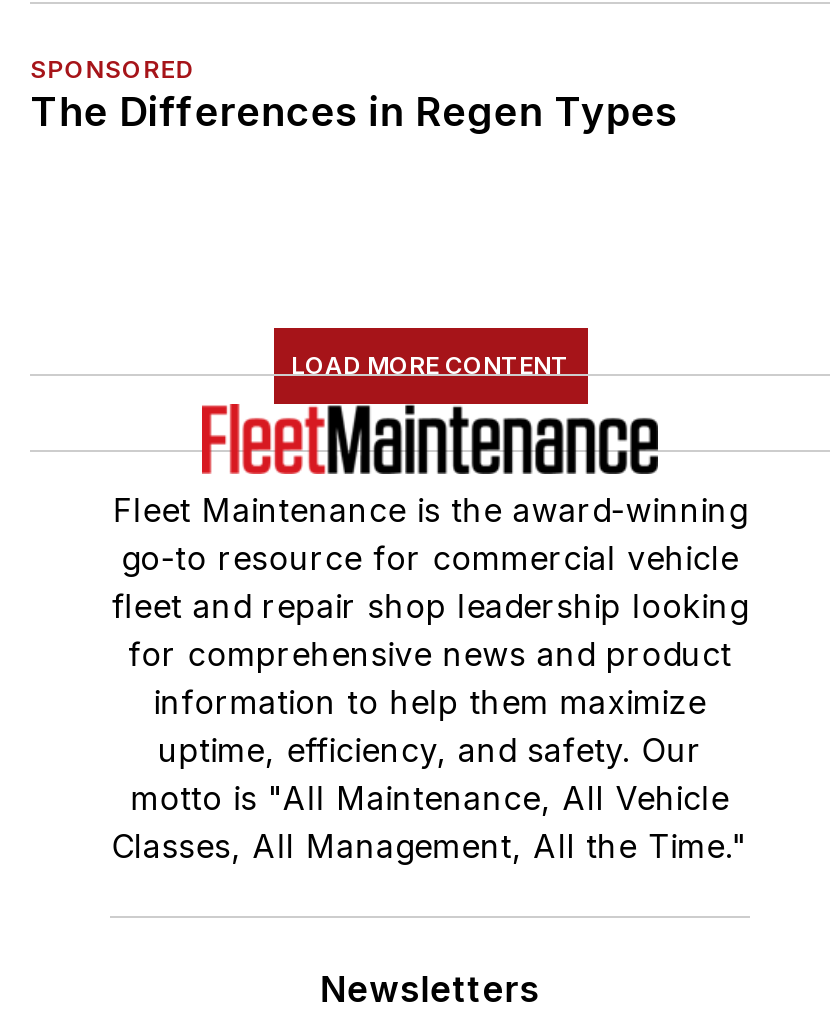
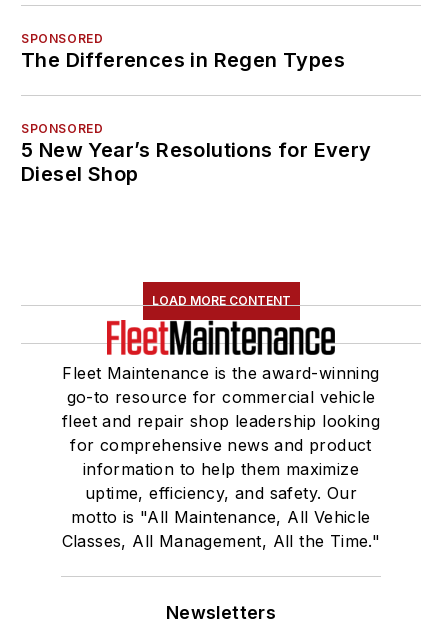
none -> [21,121,372,186] SPONSORED | 5 New Year’s Resolutions for Every | Diesel Shop

